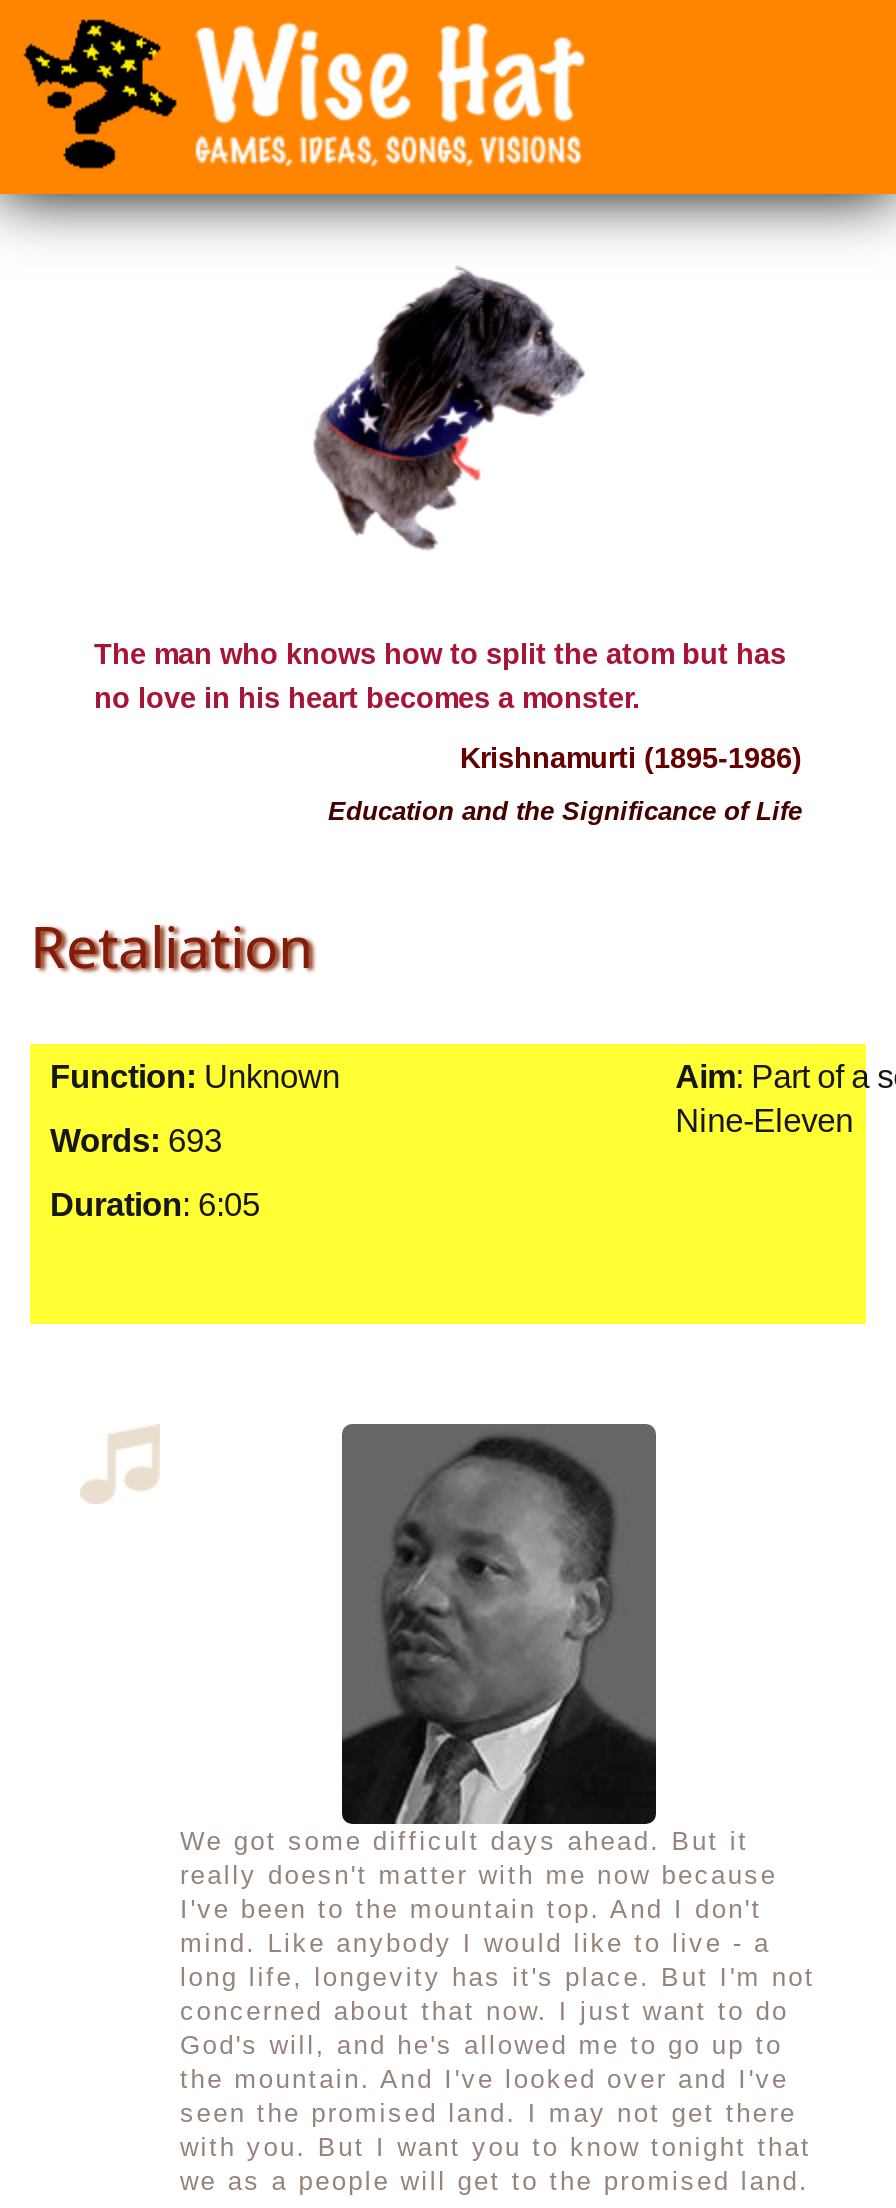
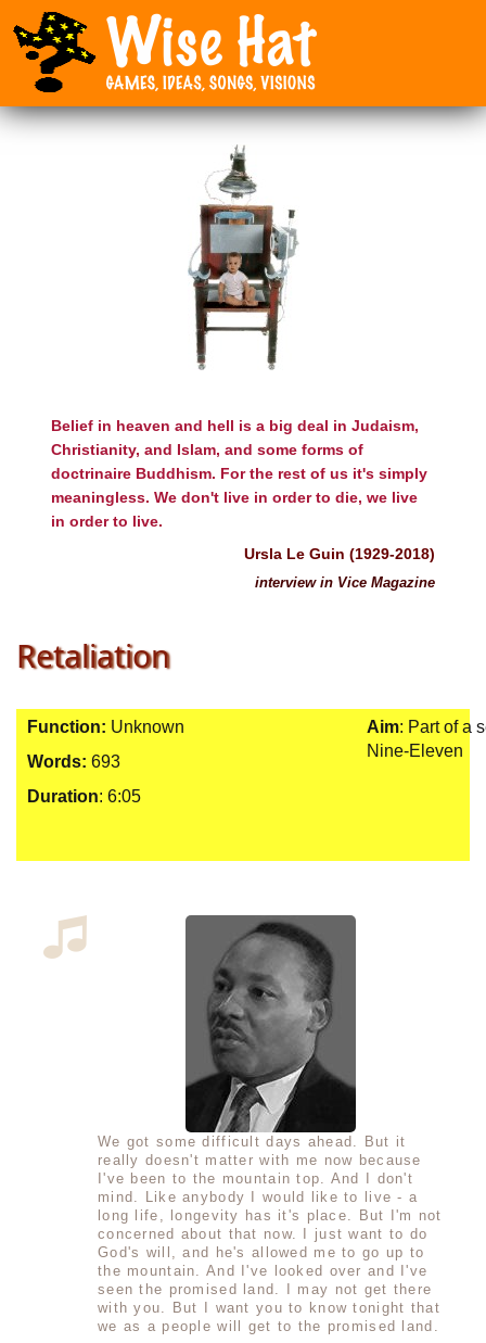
[312,266,586,492] [image] -> [170,145,316,340] [image]
[94,638,786,714] The man who knows how to split the atom but has | no love in his heart becomes a monster. -> [51,417,427,530] Belief in heaven and hell is a big deal in Judaism, | Christianity, and Islam, and some forms of | doctrinaire Buddhism. For the rest of us it's simply | meaningless. We don't live in order to die, we live | in order to live.
[460,742,802,774] Krishnamurti (1895-1986) -> [244,545,435,563] Ursla Le Guin (1929-2018)
[328,796,802,826] Education and the Significance of Life -> [255,575,435,591] interview in Vice Magazine

